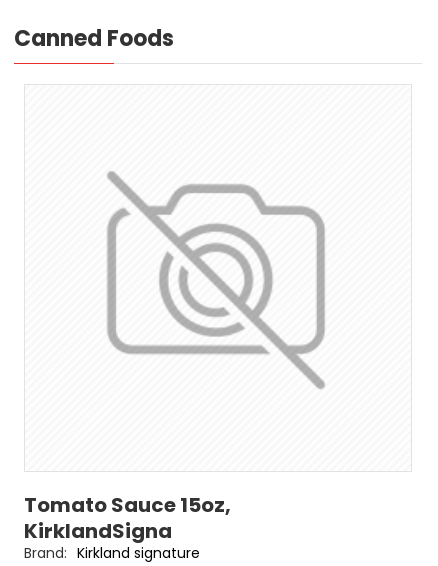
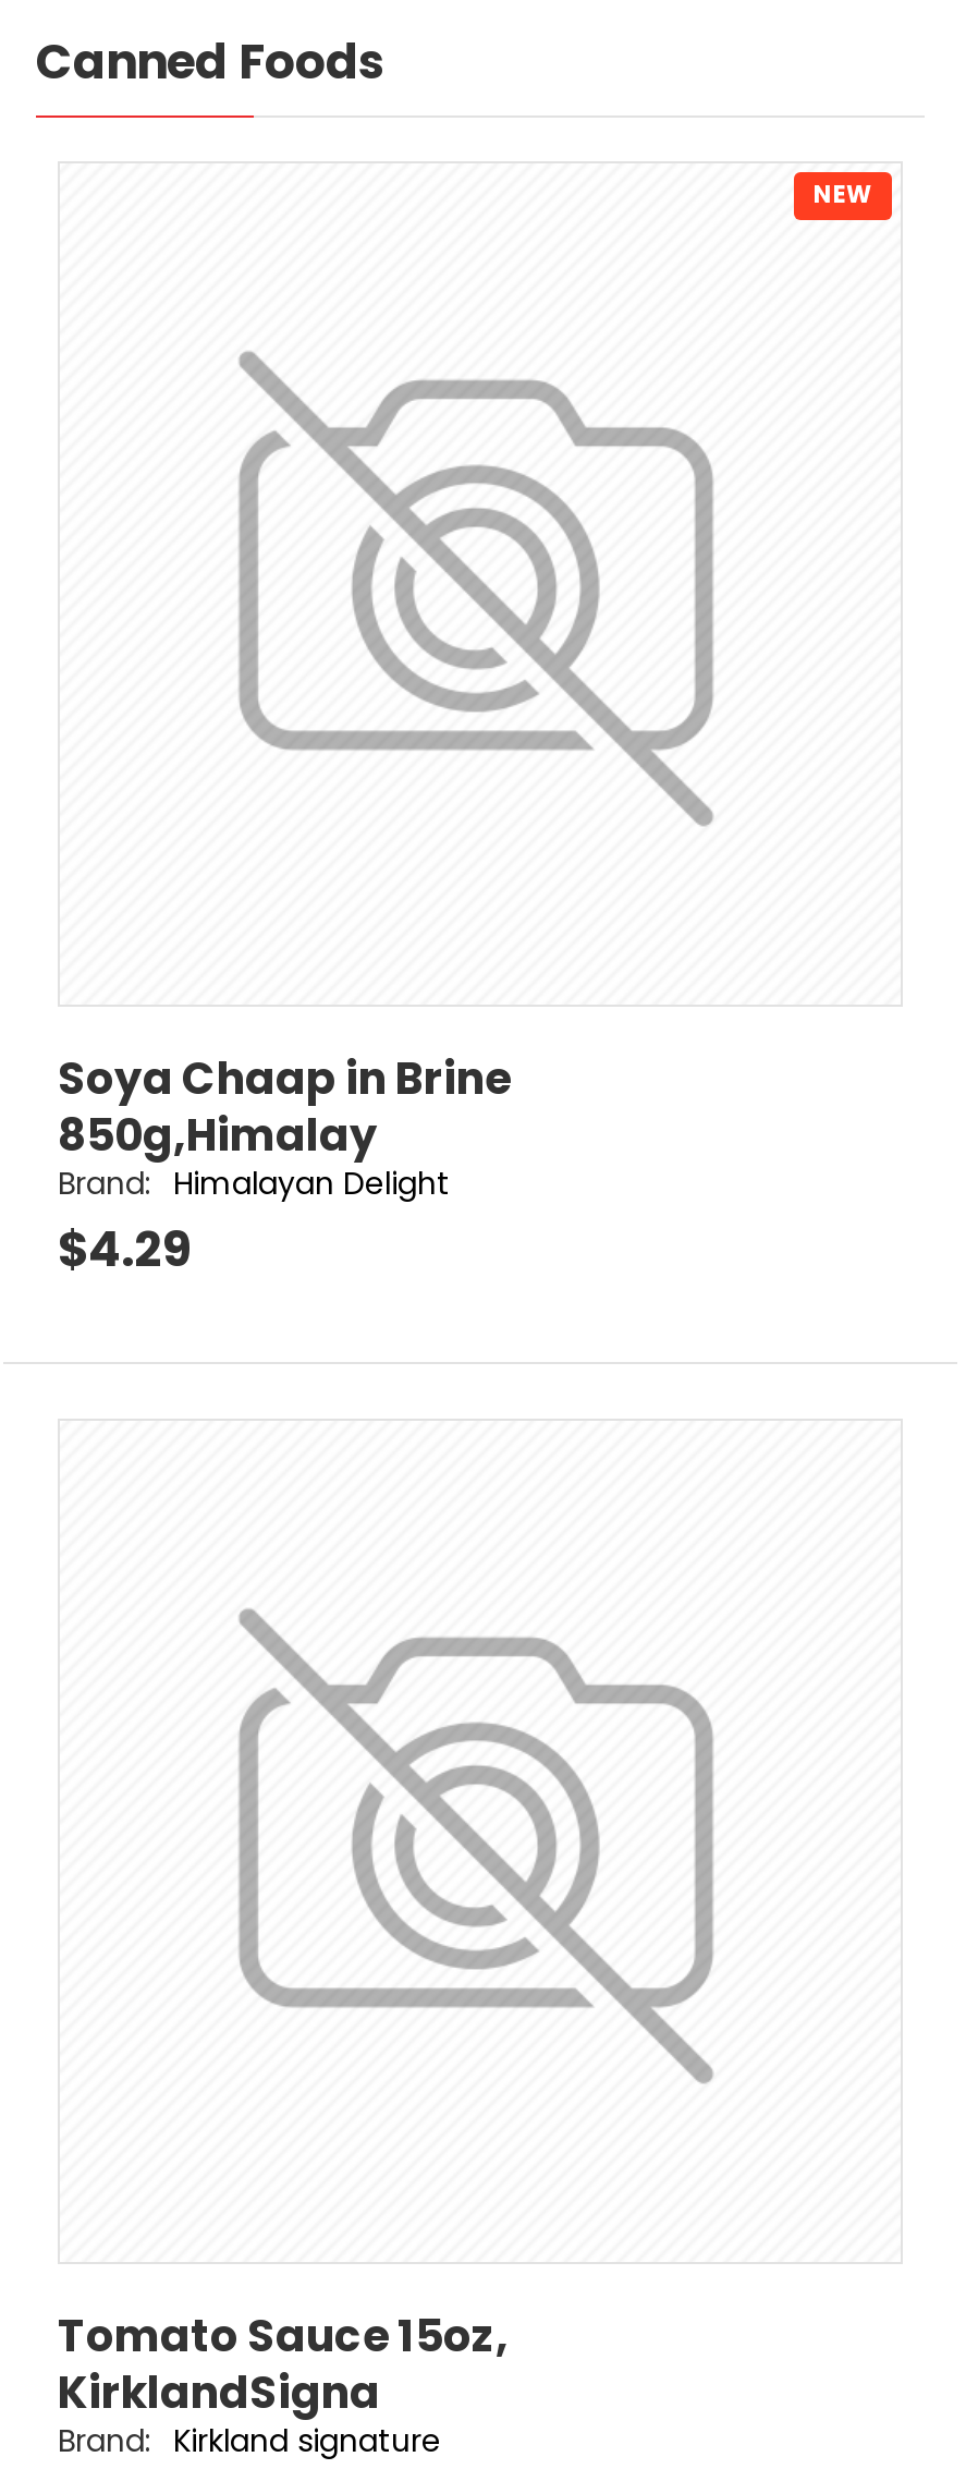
none -> [58,1048,511,1284] Soya Chaap in Brine | 850g,Himalay | Brand: Himalayan Delight | $4.29
none -> [814,177,872,211] NEW

